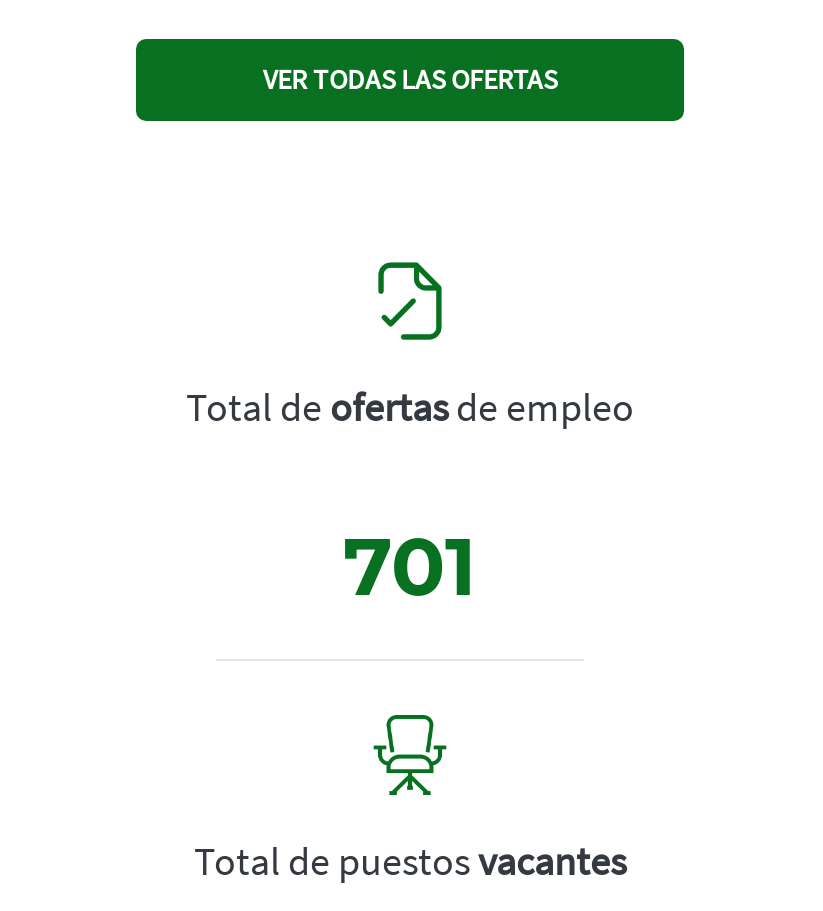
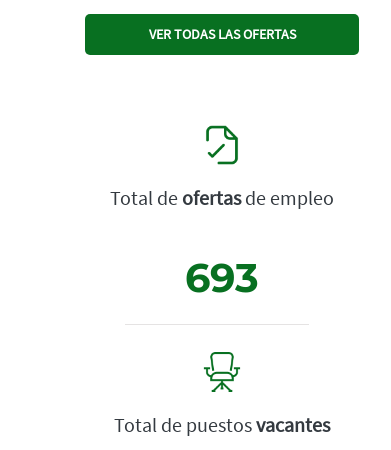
[343,517,477,615] 701 -> [185,253,259,302] 693

